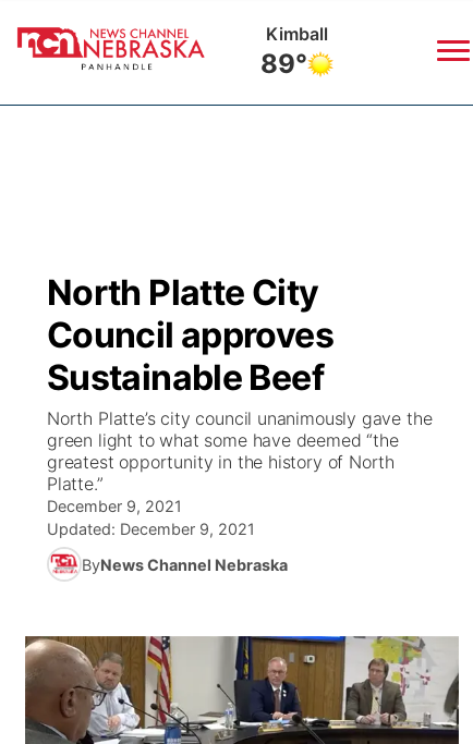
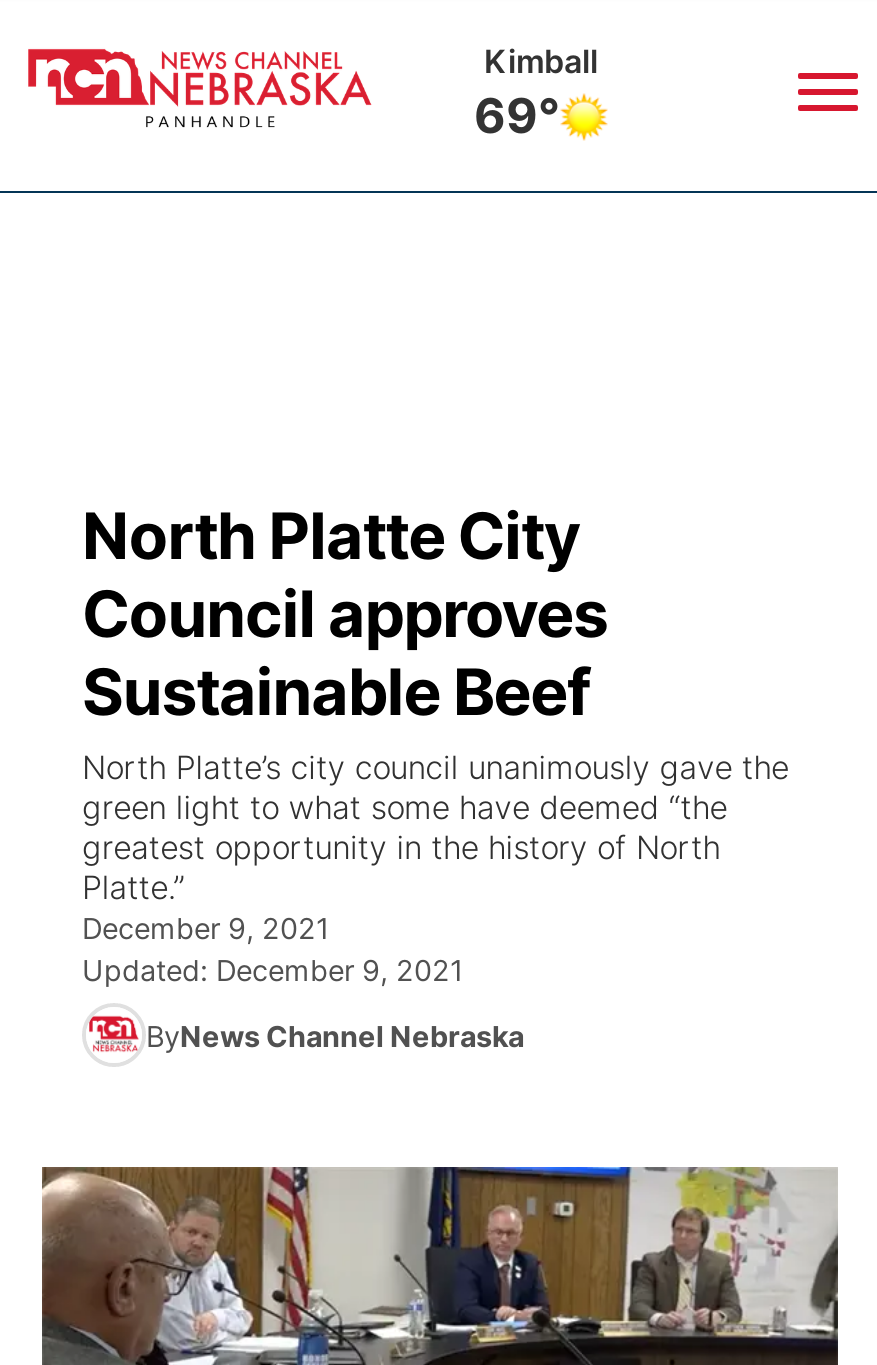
[260,47,307,79] 89° -> [474,86,560,144] 69°

